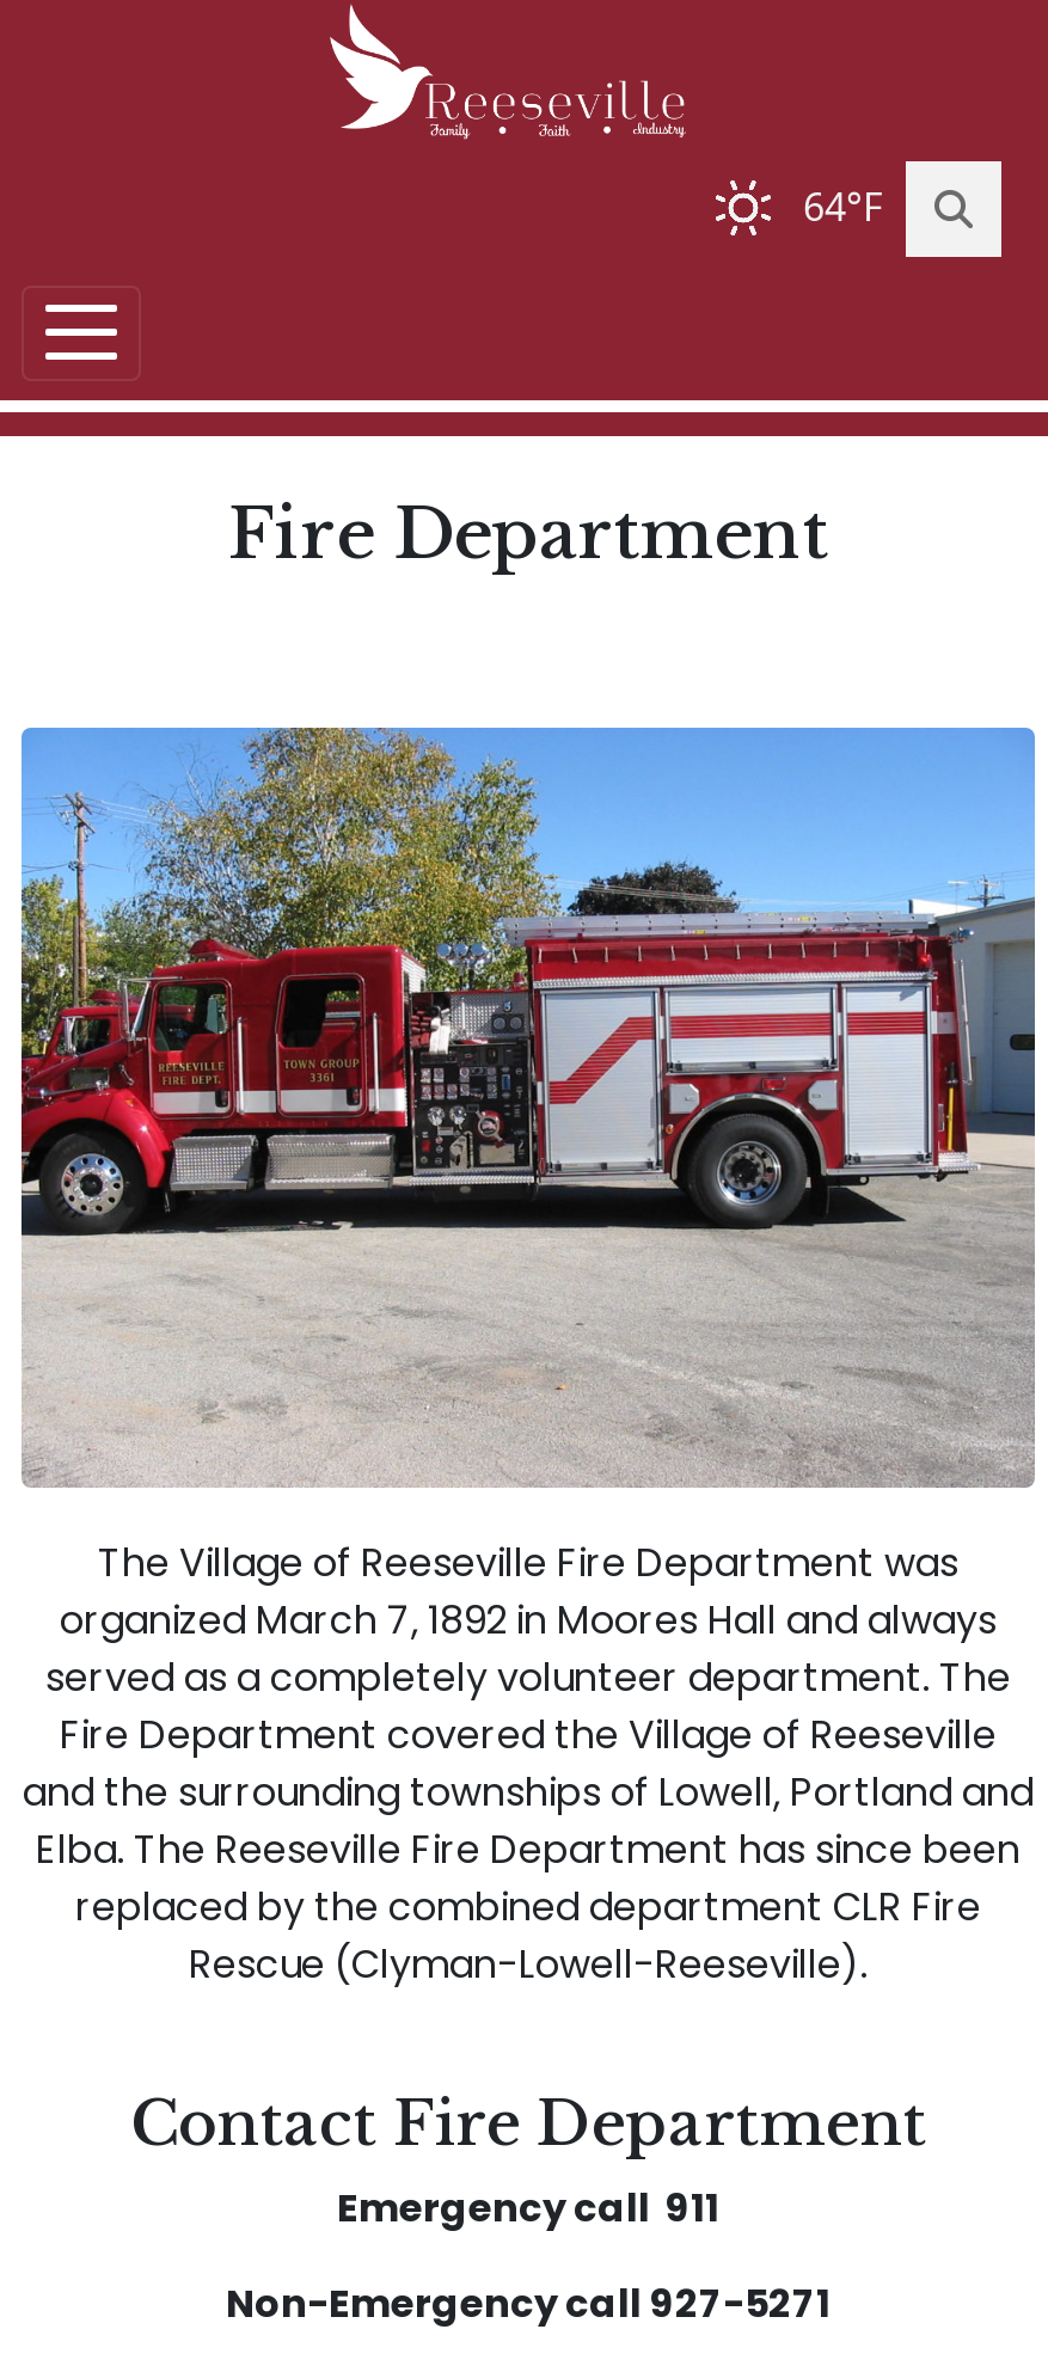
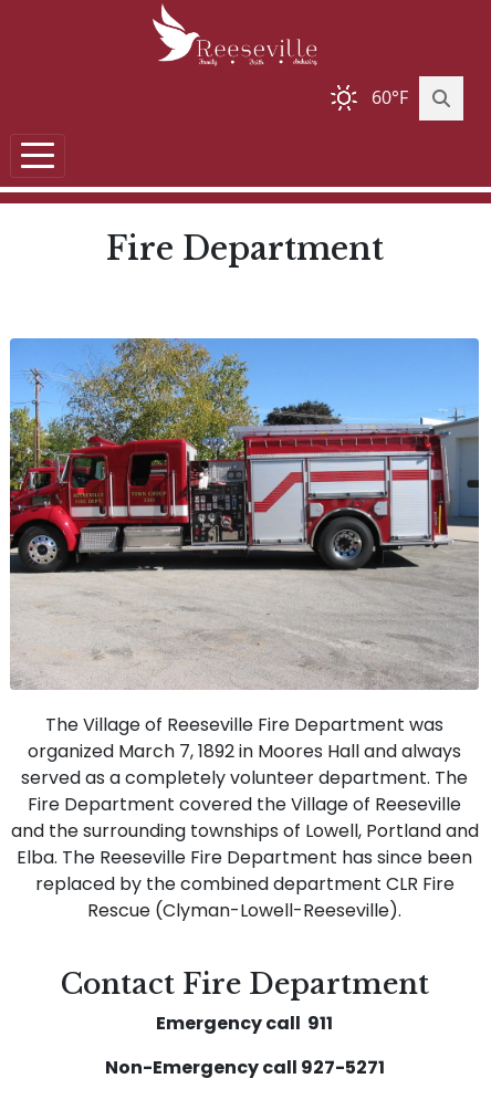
[803,181,882,233] 64°F -> [372,85,408,110] 60°F

